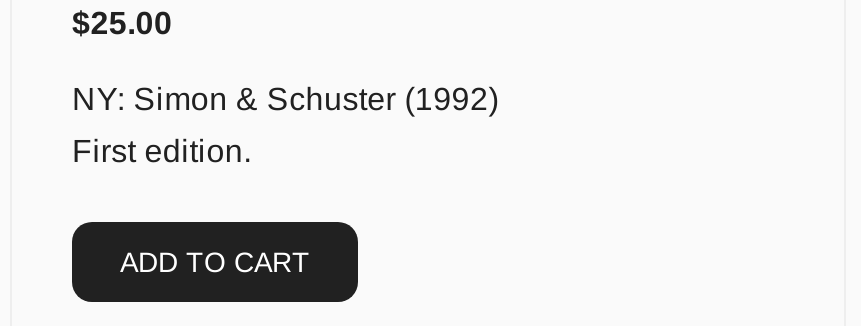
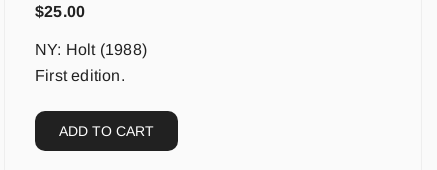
[72,82,499,116] NY: Simon & Schuster (1992) -> [35,41,147,58] NY: Holt (1988)

